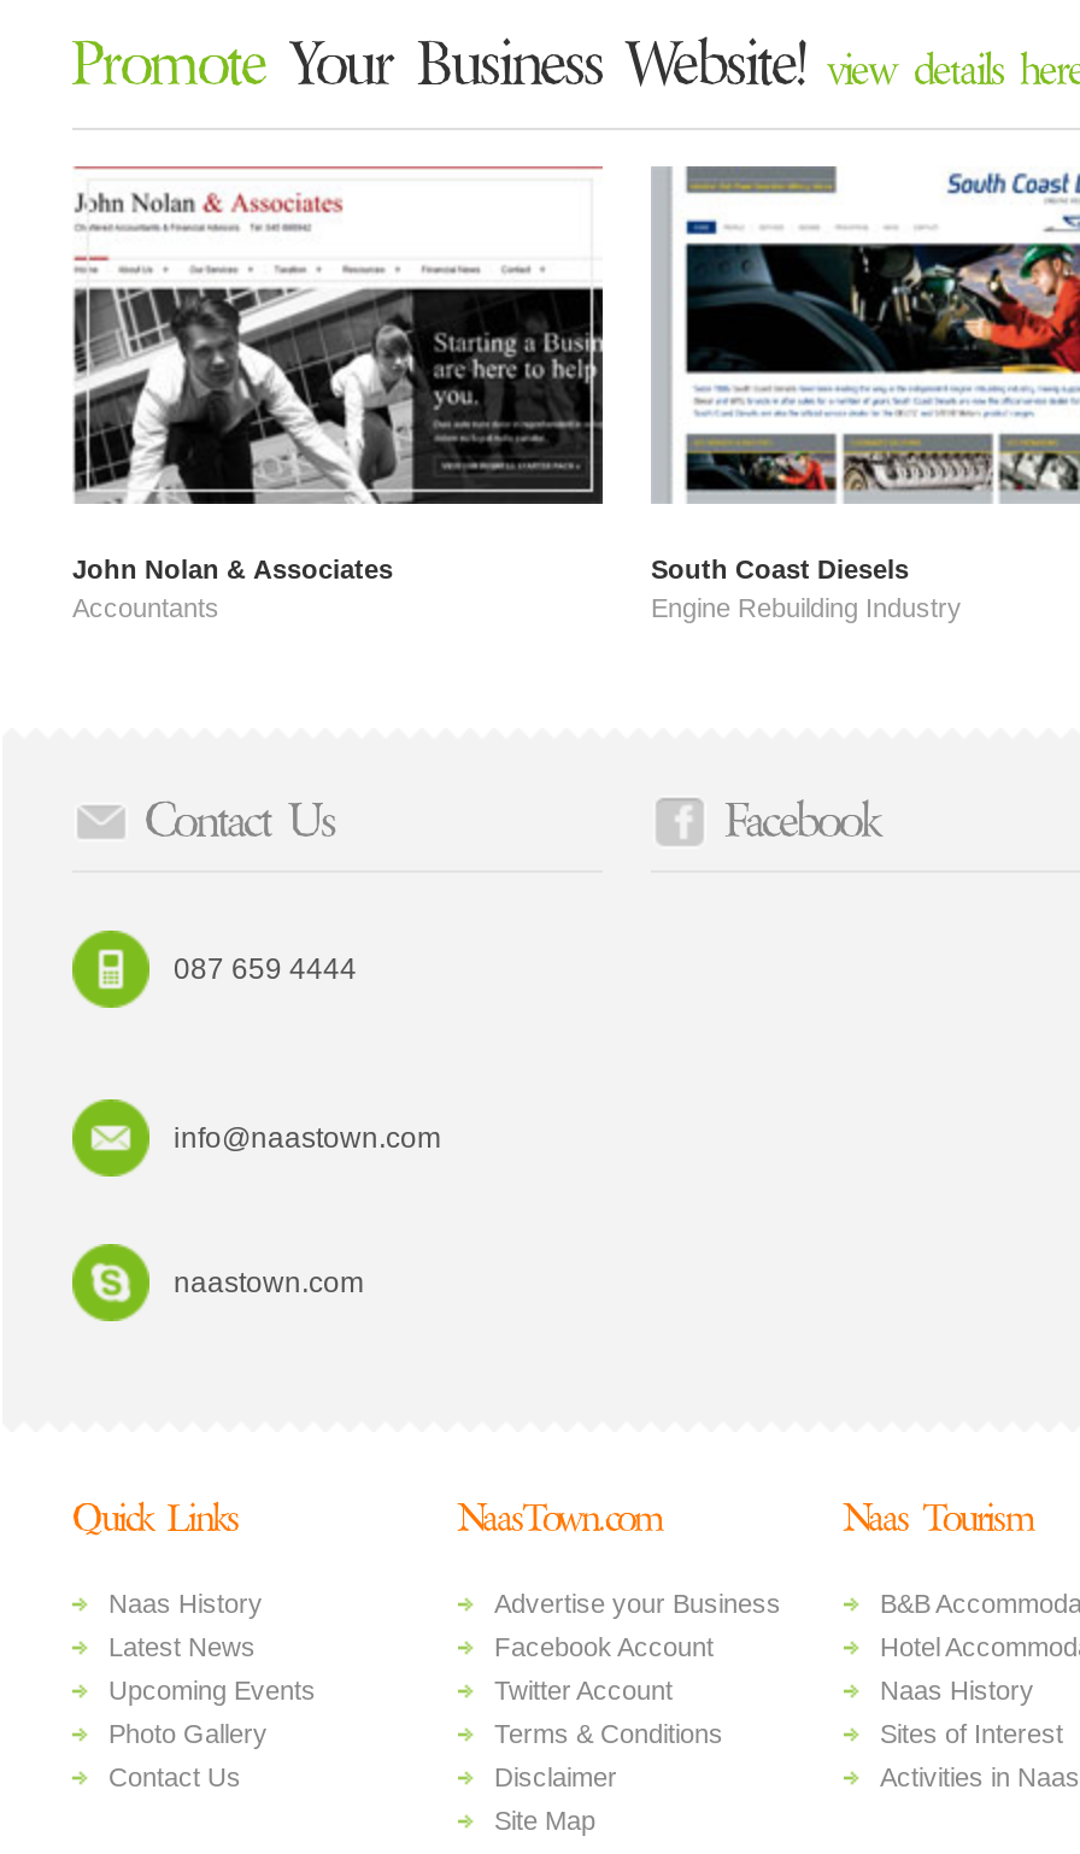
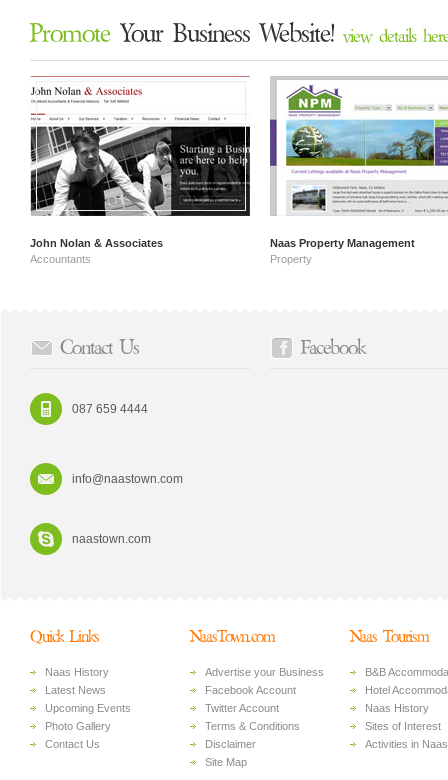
[651,166,1073,622] [image] | South Coast Diesels | Engine Rebuilding Industry -> [270,76,445,265] [image] | Naas Property Management | Property

